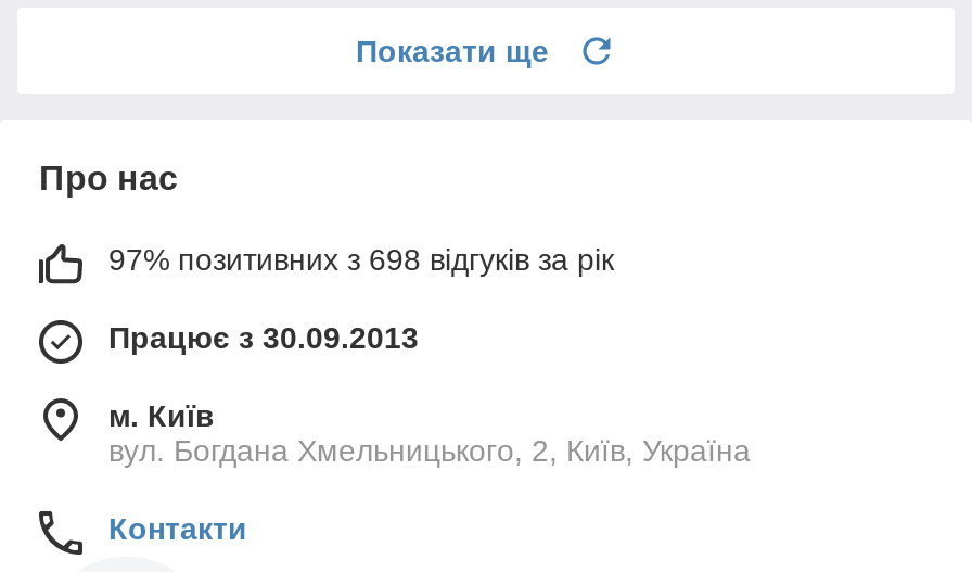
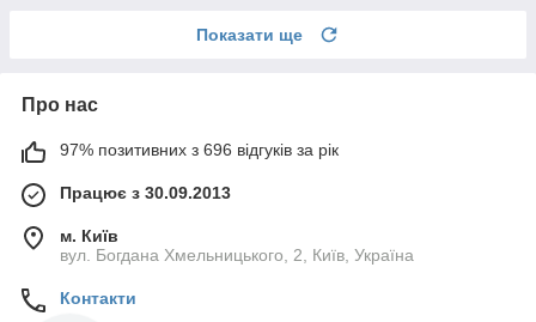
[108,242,614,276] 97% позитивних з 698 відгуків за рік -> [60,140,339,159] 97% позитивних з 696 відгуків за рік

